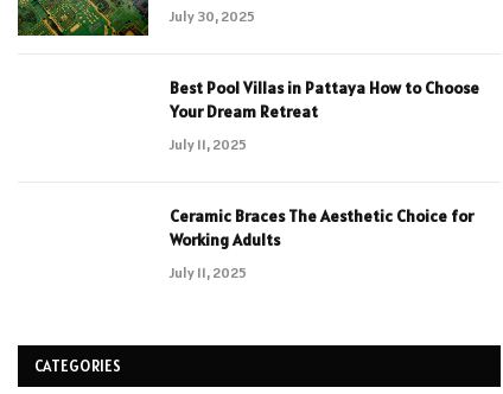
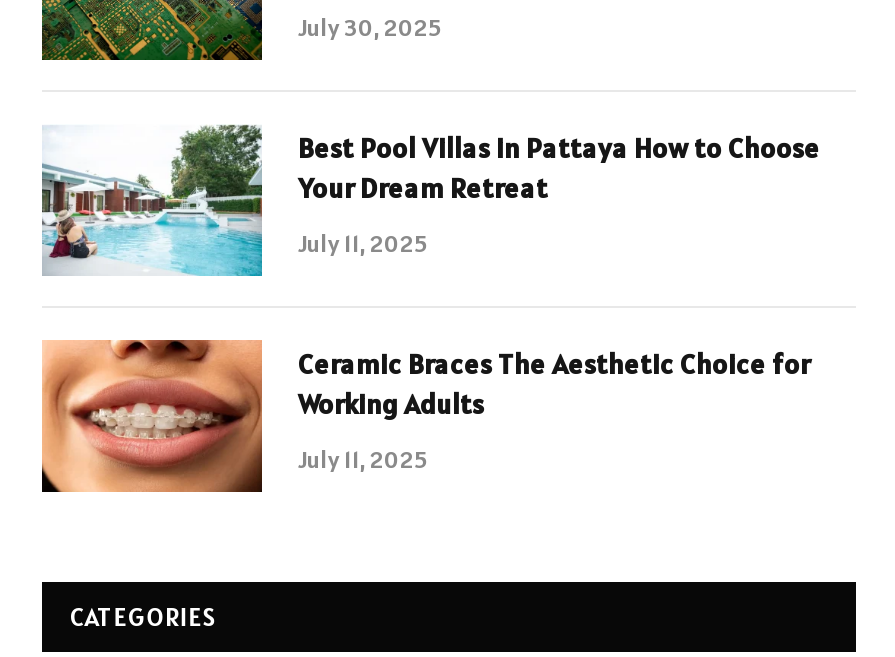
none -> [40,124,264,278] [image]
none -> [40,338,264,494] [image]

